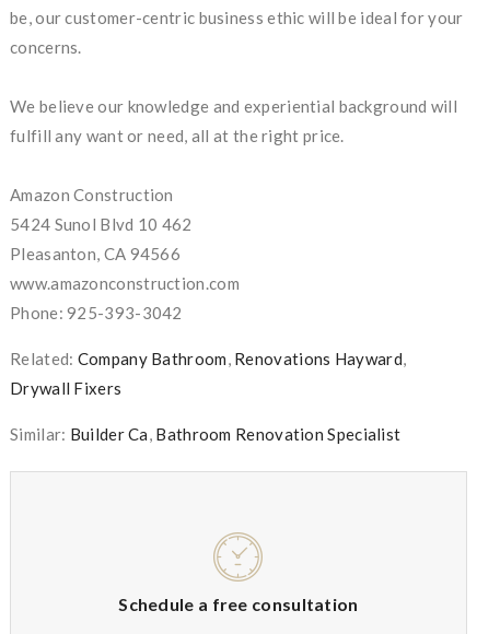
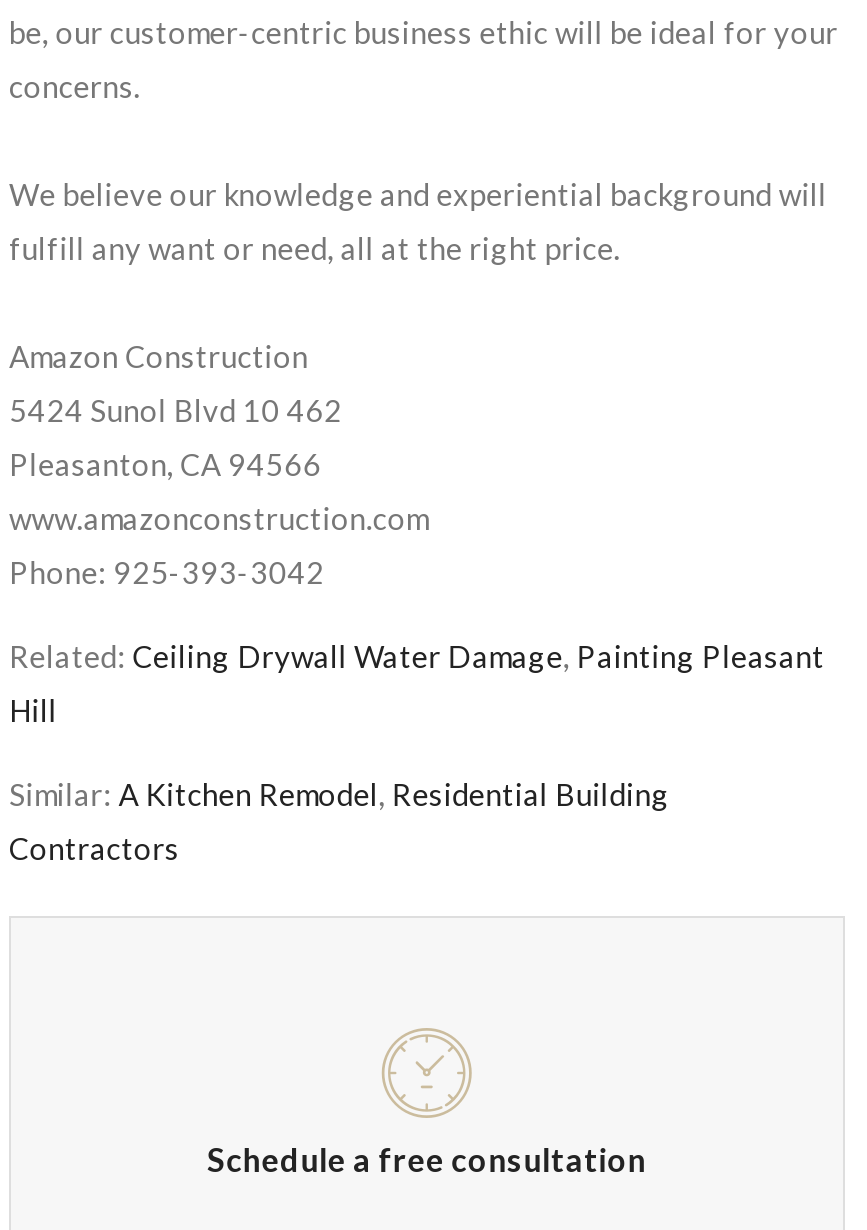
[10,349,406,444] Related: Company Bathroom, Renovations Hayward, | Drywall Fixers | Similar: Builder Ca, Bathroom Renovation Specialist -> [9,638,825,866] Related: Ceiling Drywall Water Damage, Painting Pleasant | Hill | Similar: A Kitchen Remodel, Residential Building | Contractors

